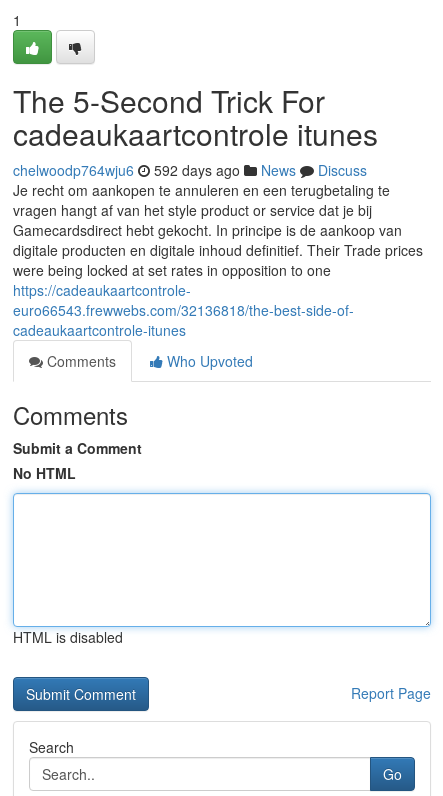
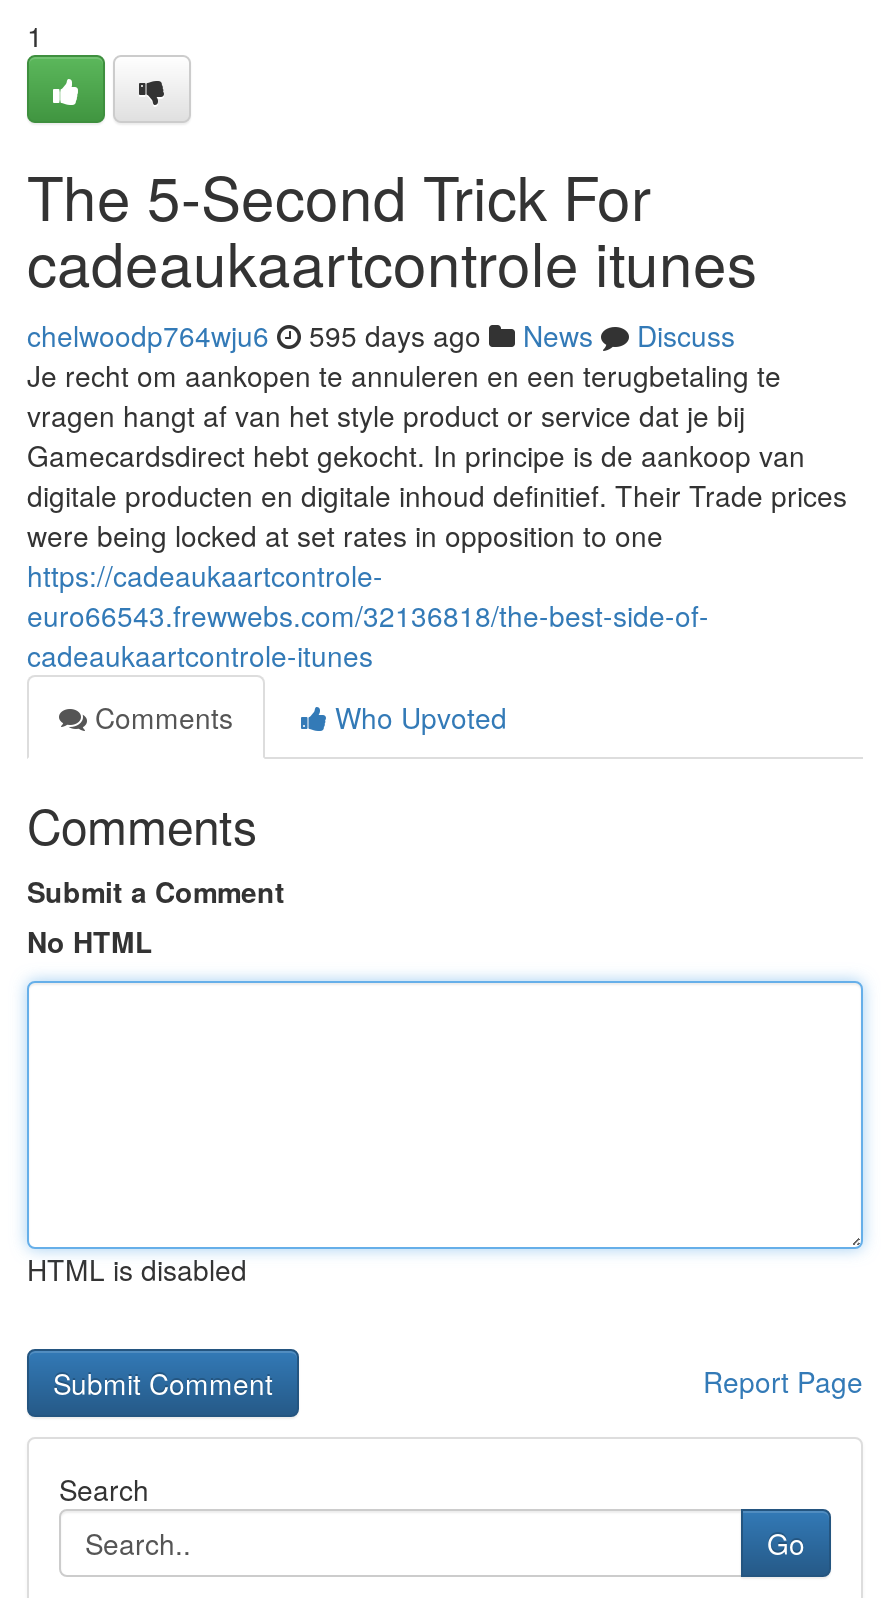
[13,160,367,180] chelwoodp764wju6 592 days ago News Discuss -> [27,315,735,355] chelwoodp764wju6 595 days ago News Discuss

